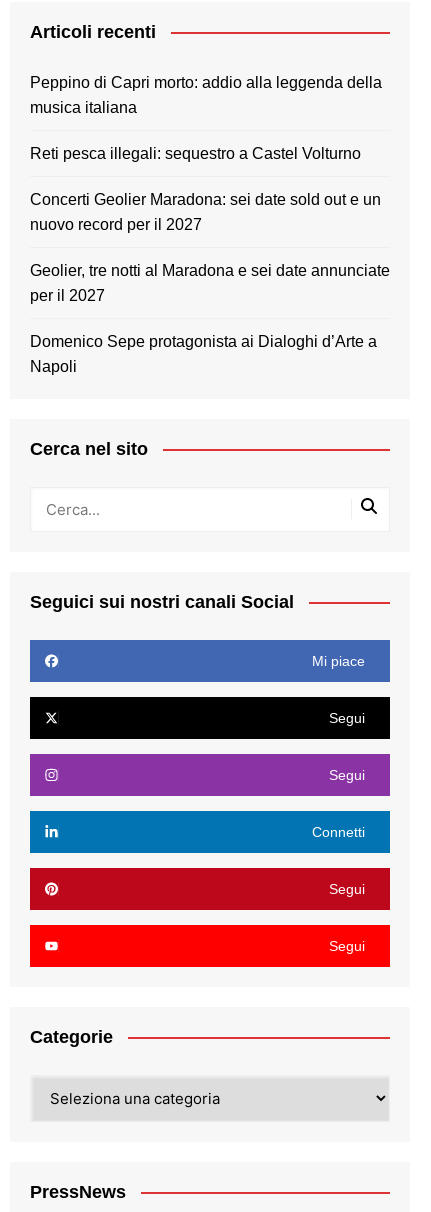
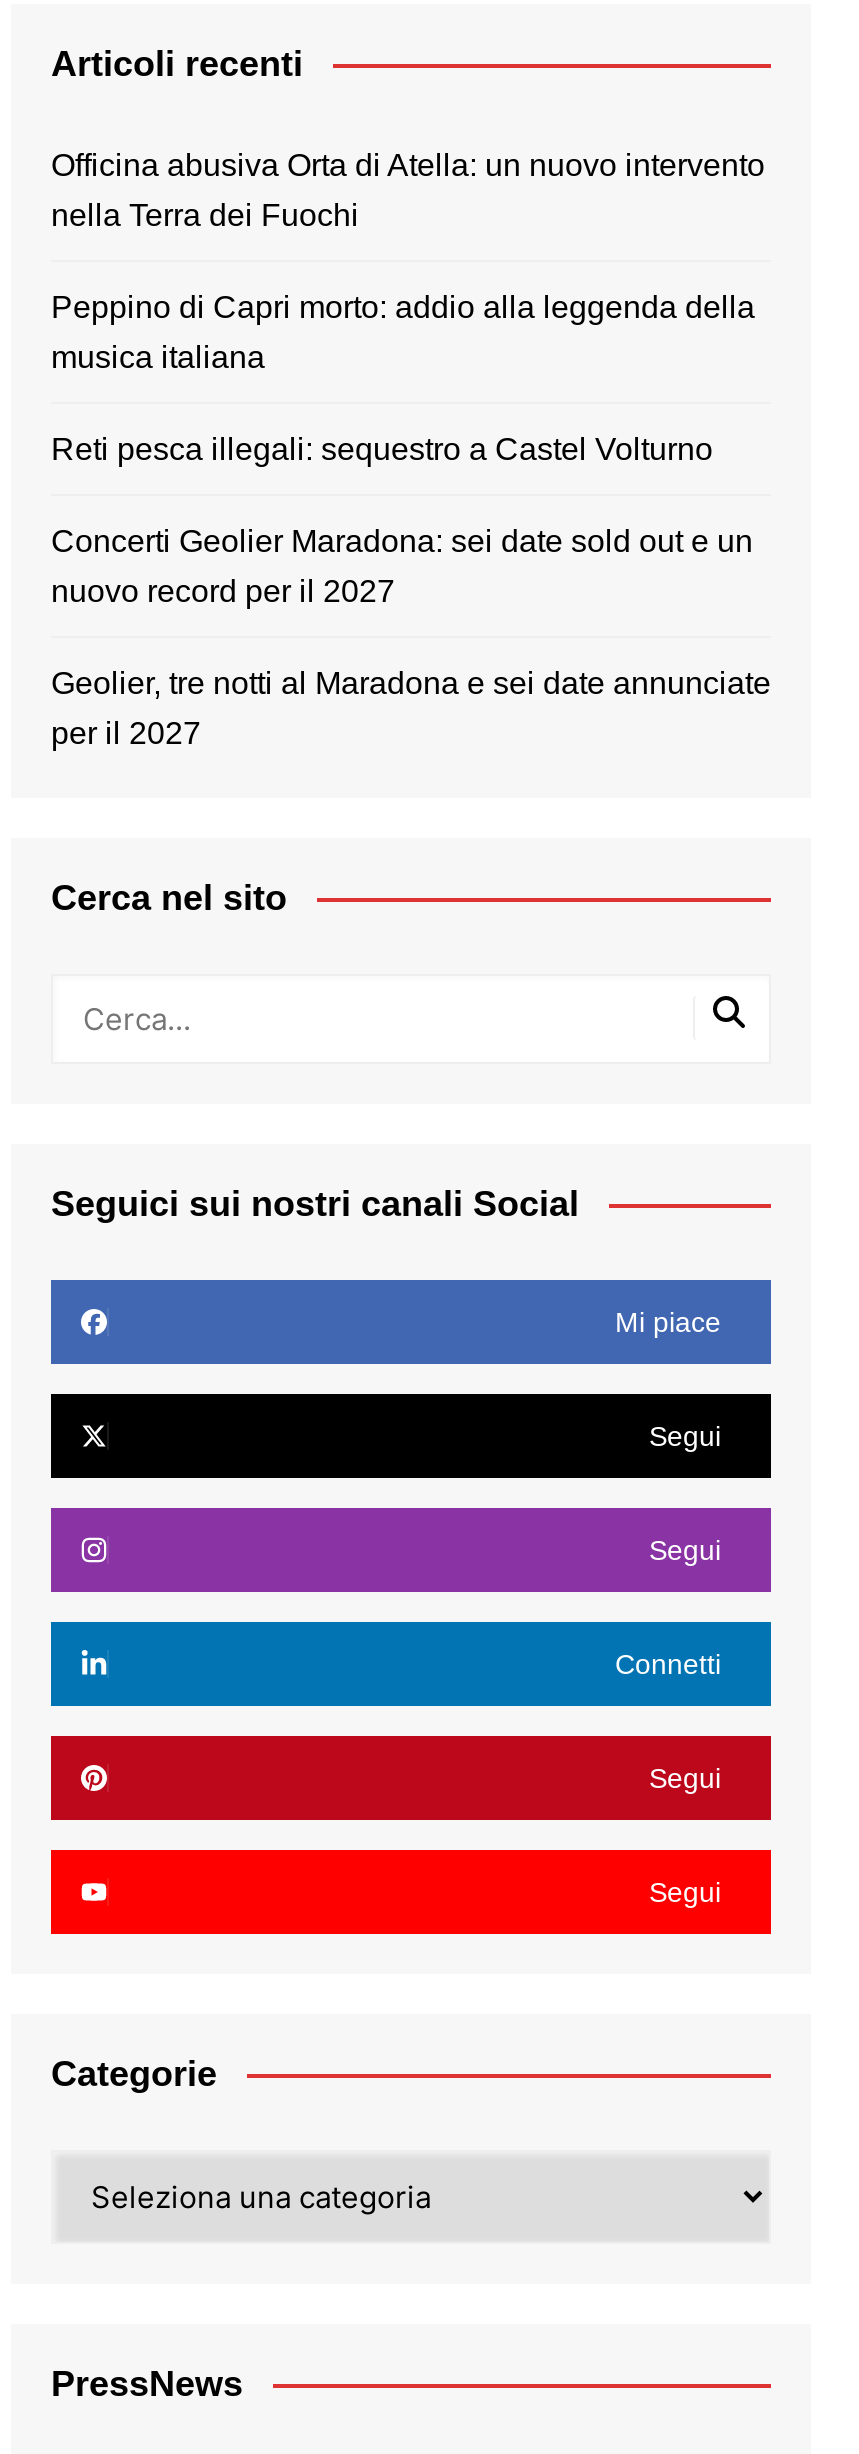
none -> [51,147,765,231] Officina abusiva Orta di Atella: un nuovo intervento | nella Terra dei Fuochi
moved [30,73,390,303] -> [51,289,771,749]: Peppino di Capri morto: addio alla leggenda della | musica italiana | Reti pesca illegali: sequestro a Castel Volturno | Concerti Geolier Maradona: sei date sold out e un | nuovo record per il 2027 | Geolier, tre notti al Maradona e sei date annunciate | per il 2027
[30,332,377,374] Domenico Sepe protagonista ai Dialoghi d’Arte a | Napoli -> none

